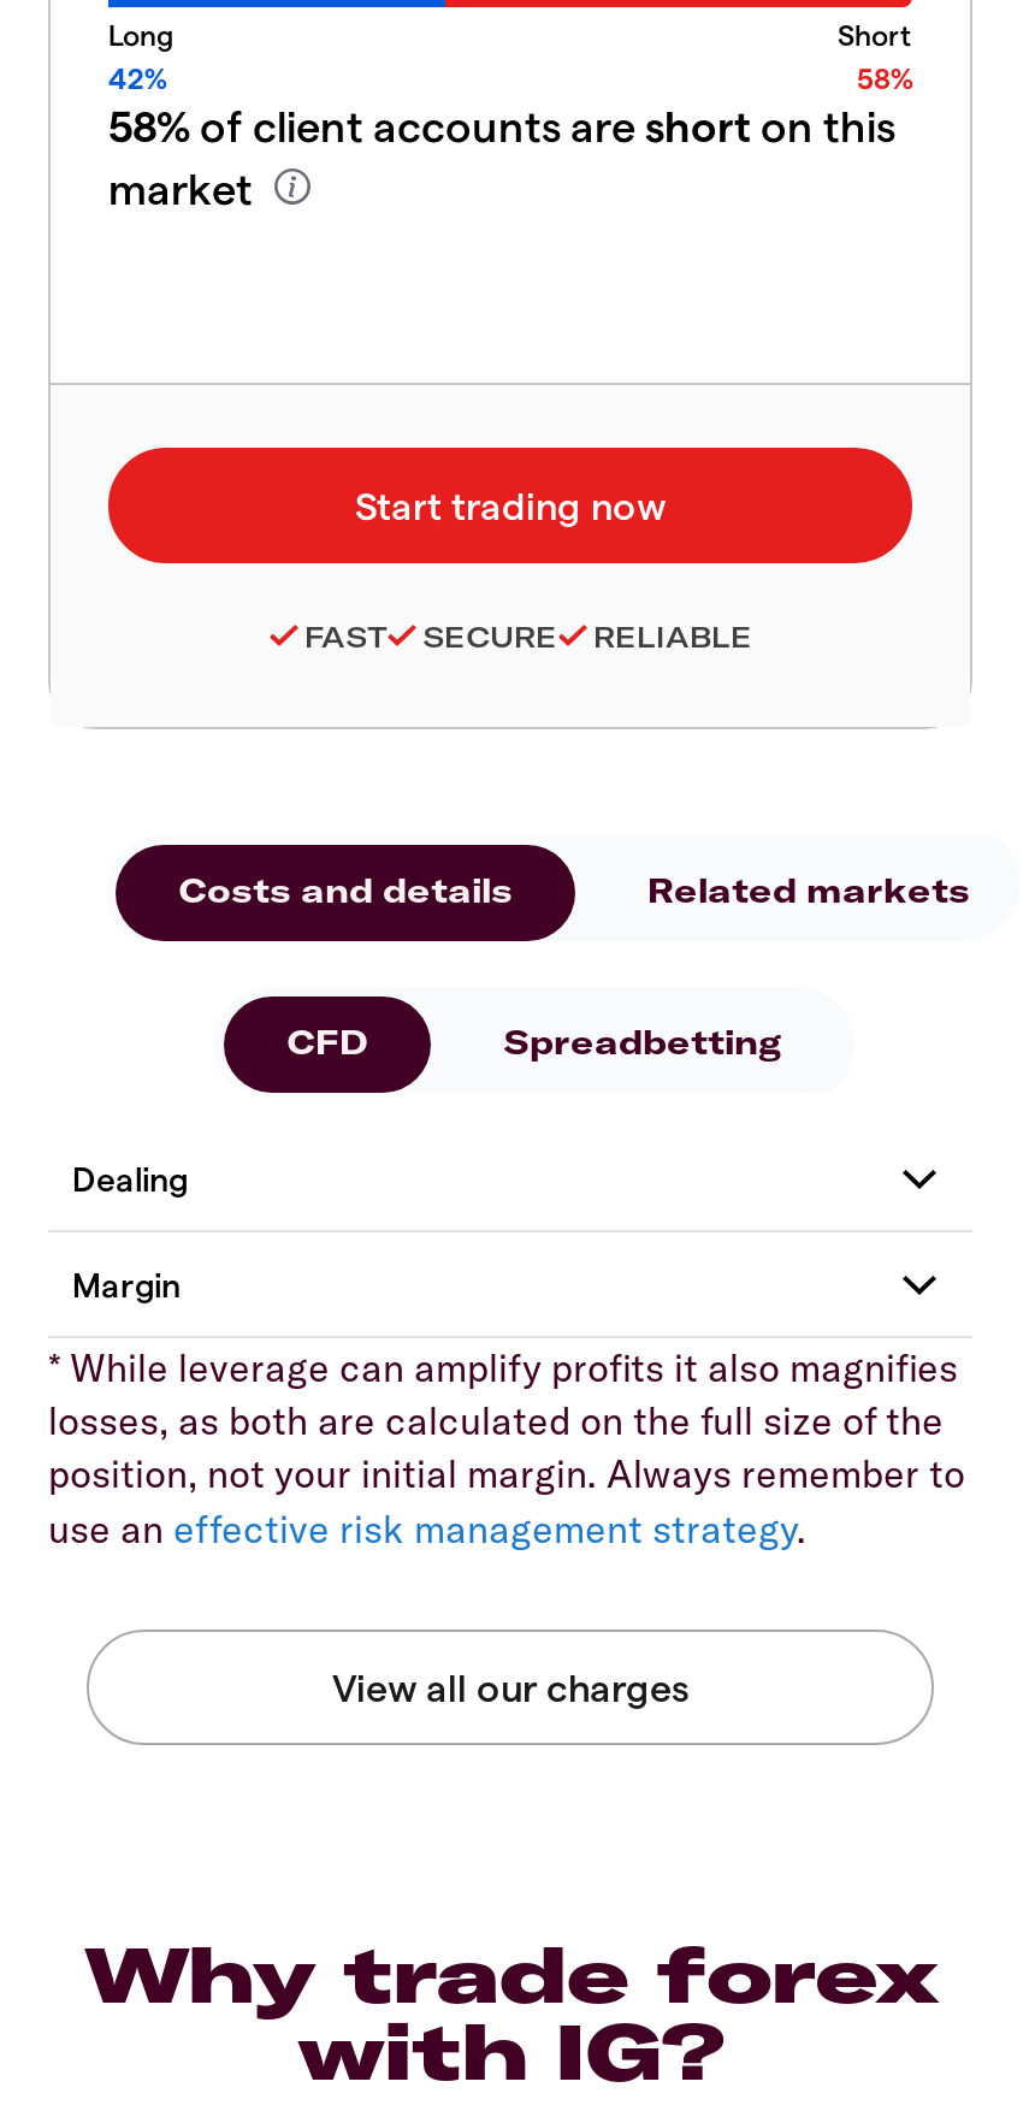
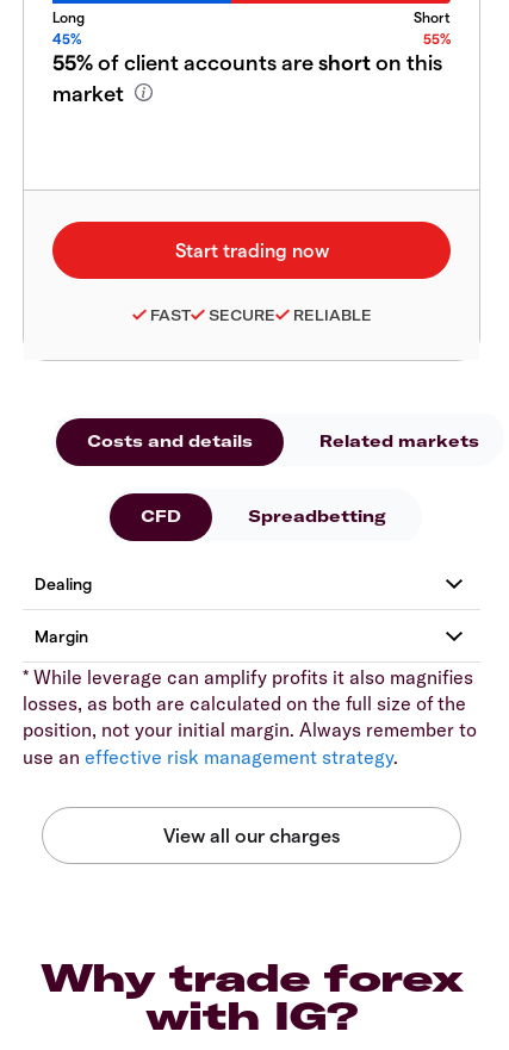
[108,61,166,95] 42% -> [52,30,81,47] 45%
[857,61,912,95] 58% -> [423,30,451,47] 55%
[108,100,895,150] 58% of client accounts are short on this -> [52,49,442,74] 55% of client accounts are short on this

